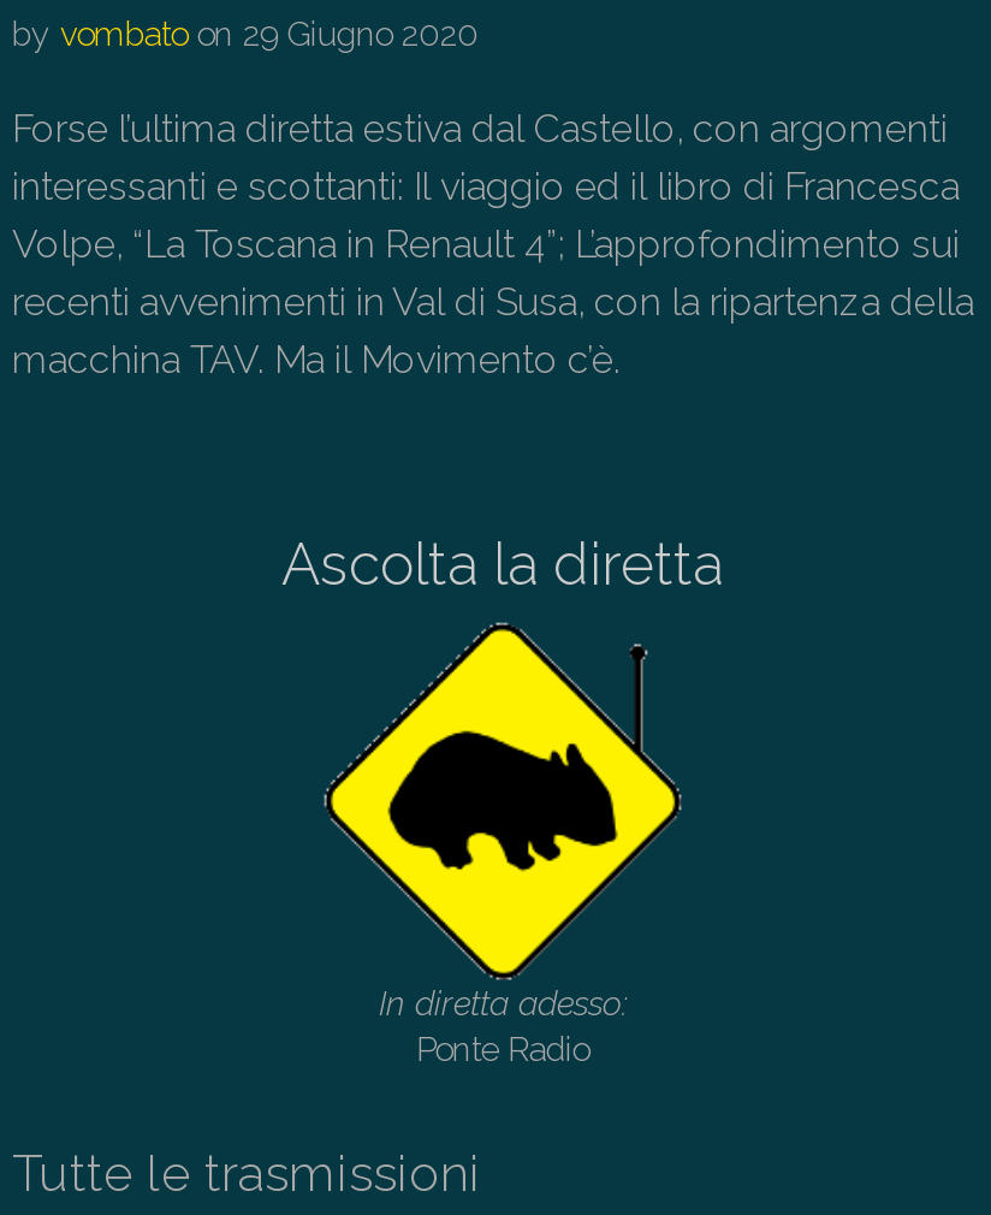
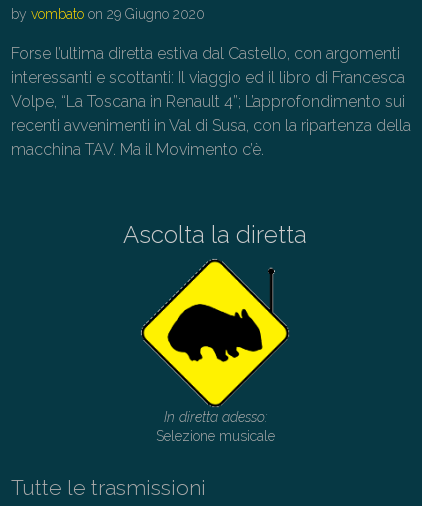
[416,1030,589,1068] Ponte Radio -> [155,428,274,444] Selezione musicale

